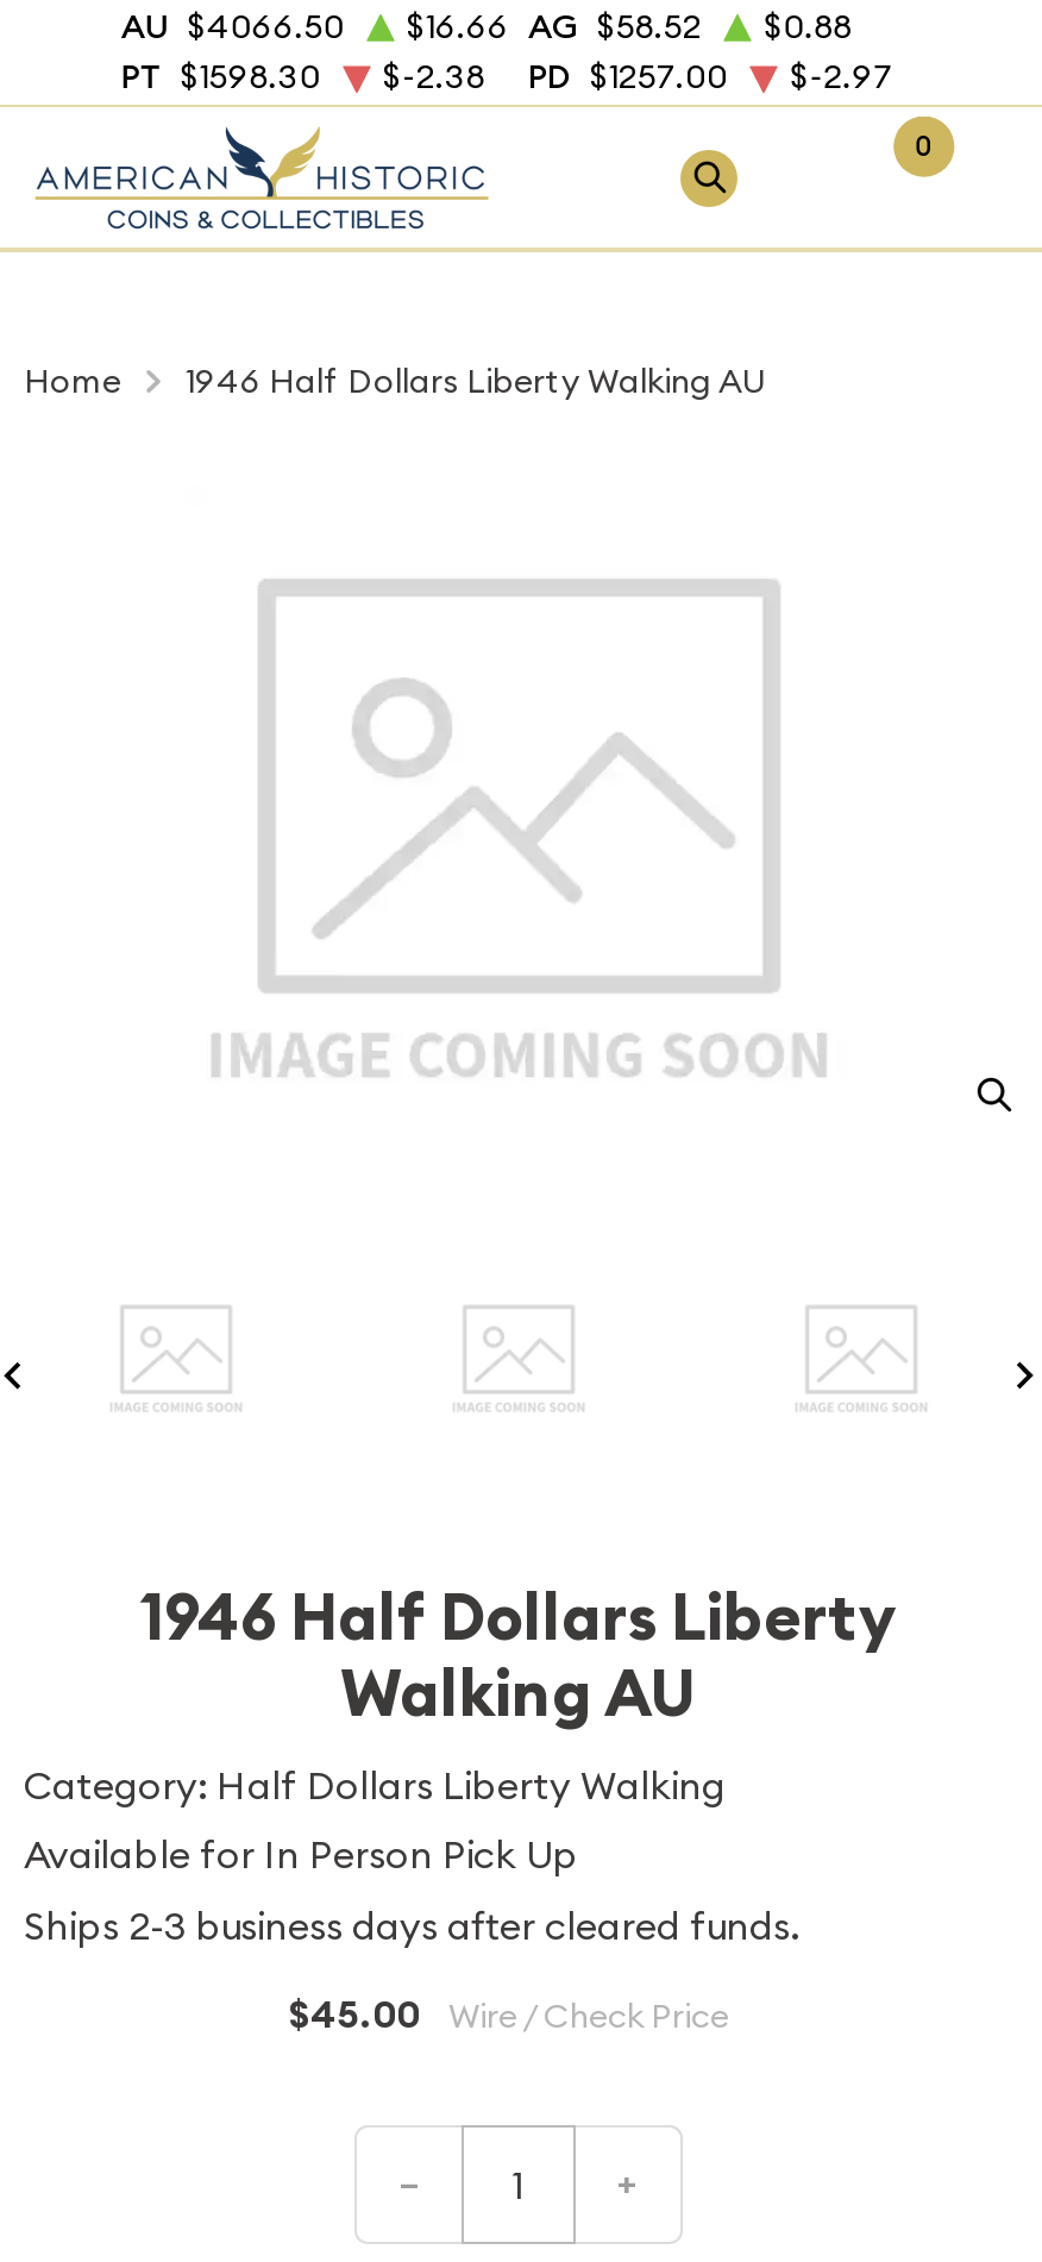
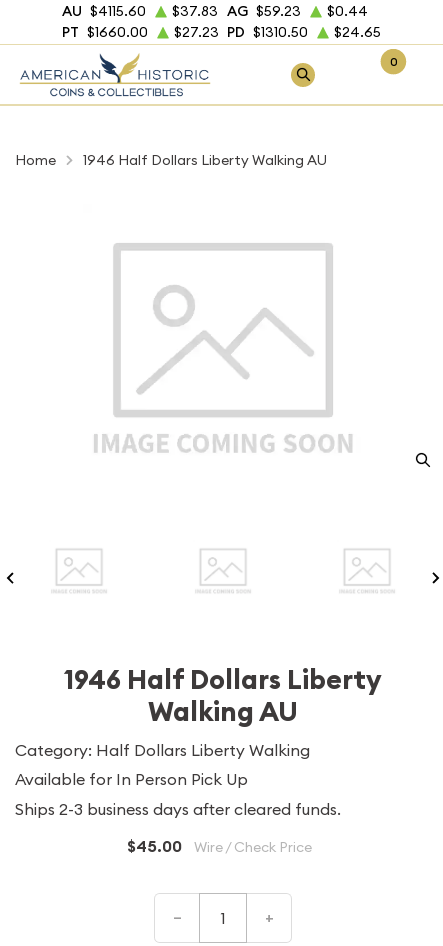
[121,5,895,98] AU $4066.50 | $16.66 AG $58.52 | $0.88 | PT $1598.30 | $-2.38 | PD $1257.00 | $-2.97 -> [62,2,381,41] AU $4115.60 | $37.83 AG $59.23 | $0.44 | PT $1660.00 | $27.23 PD $1310.50 | $24.65

